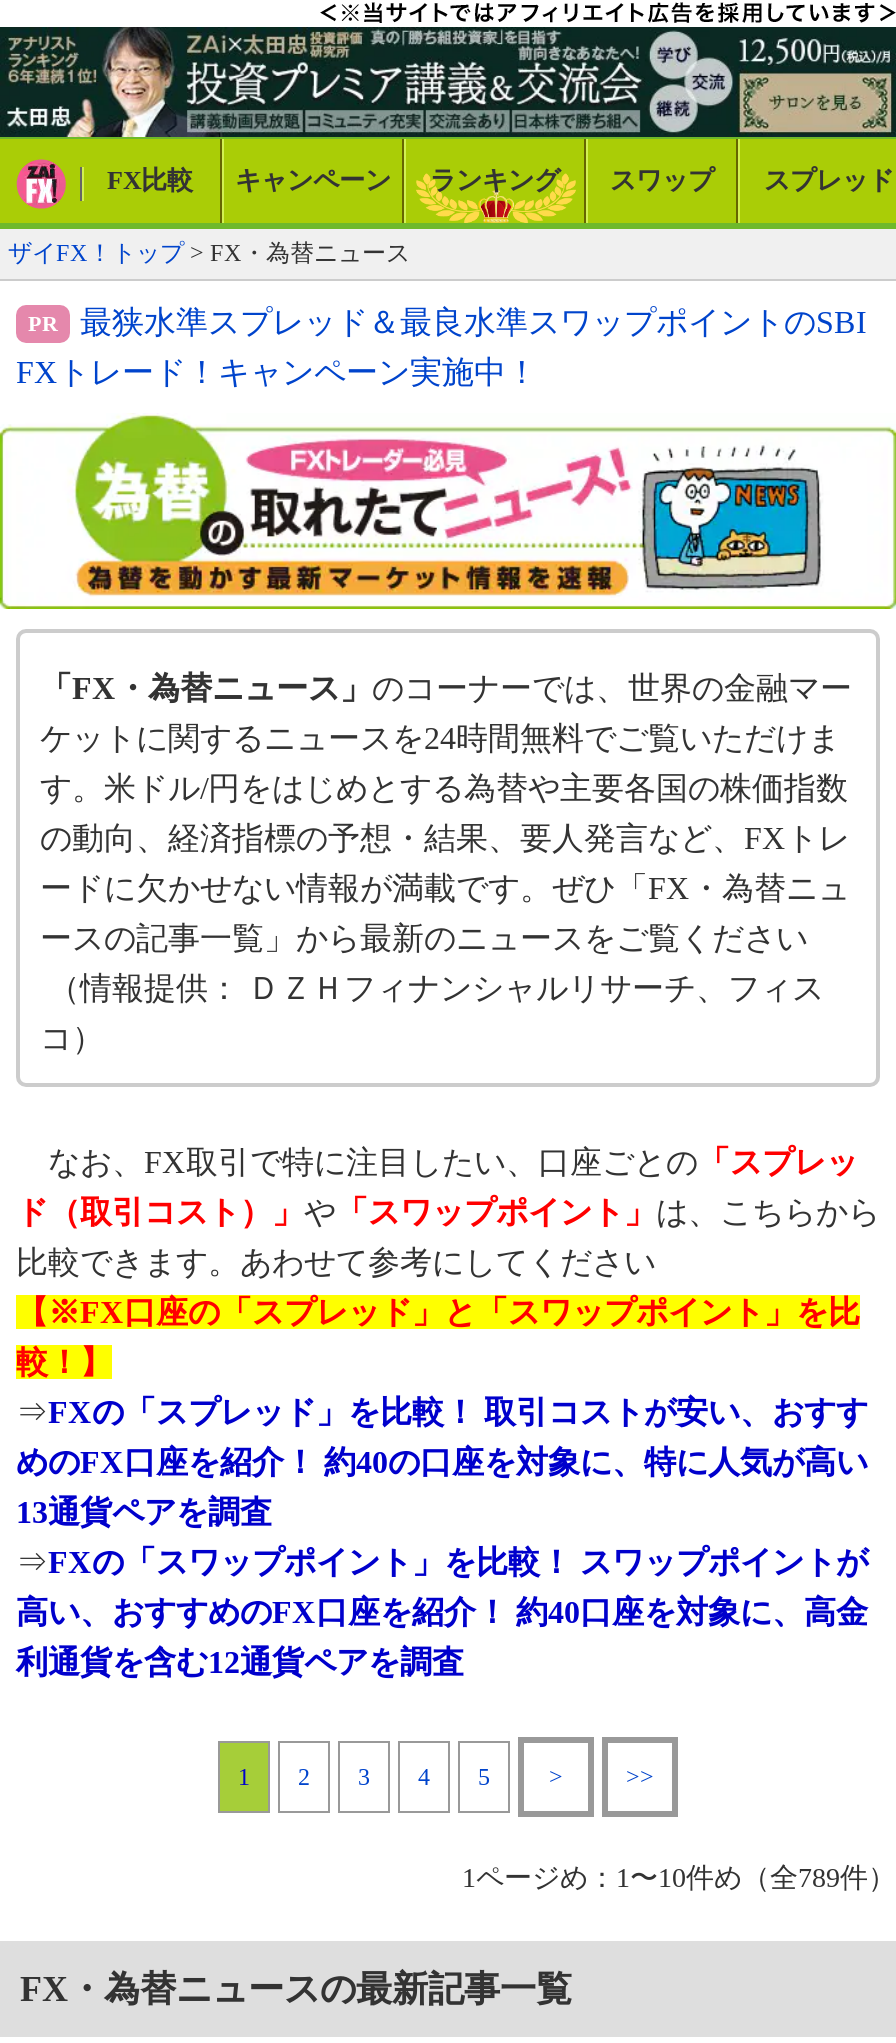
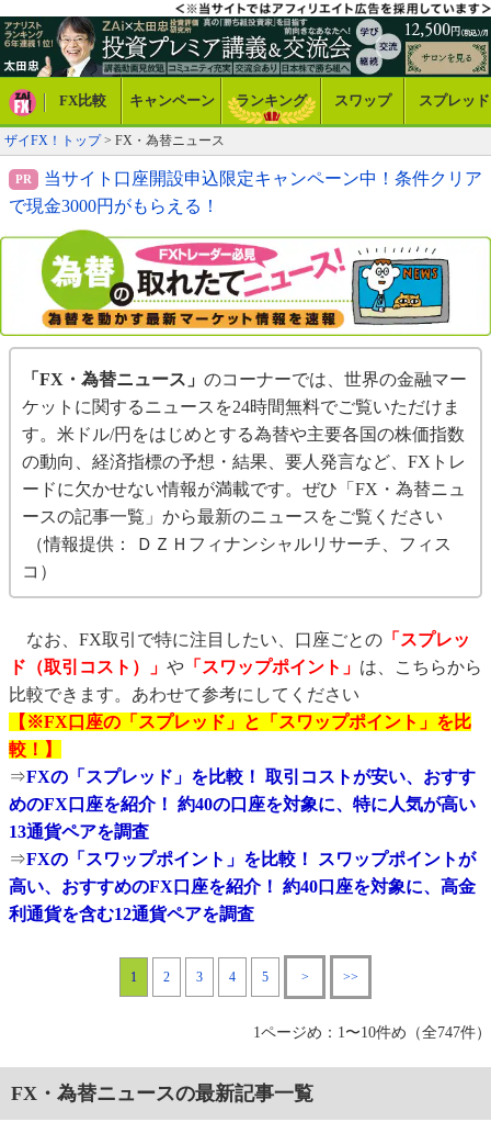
[80,306,866,340] 最狭水準スプレッド＆最良水準スワップポイントのSBI -> [44,170,482,188] 当サイト口座開設申込限定キャンペーン中！条件クリア
[16,356,538,390] FXトレード！キャンペーン実施中！ -> [9,197,219,216] で現金3000円がもらえる！
[462,1864,896,1894] 1ページめ：1〜10件め（全789件） -> [253,1025,491,1041] 1ページめ：1〜10件め（全747件）

